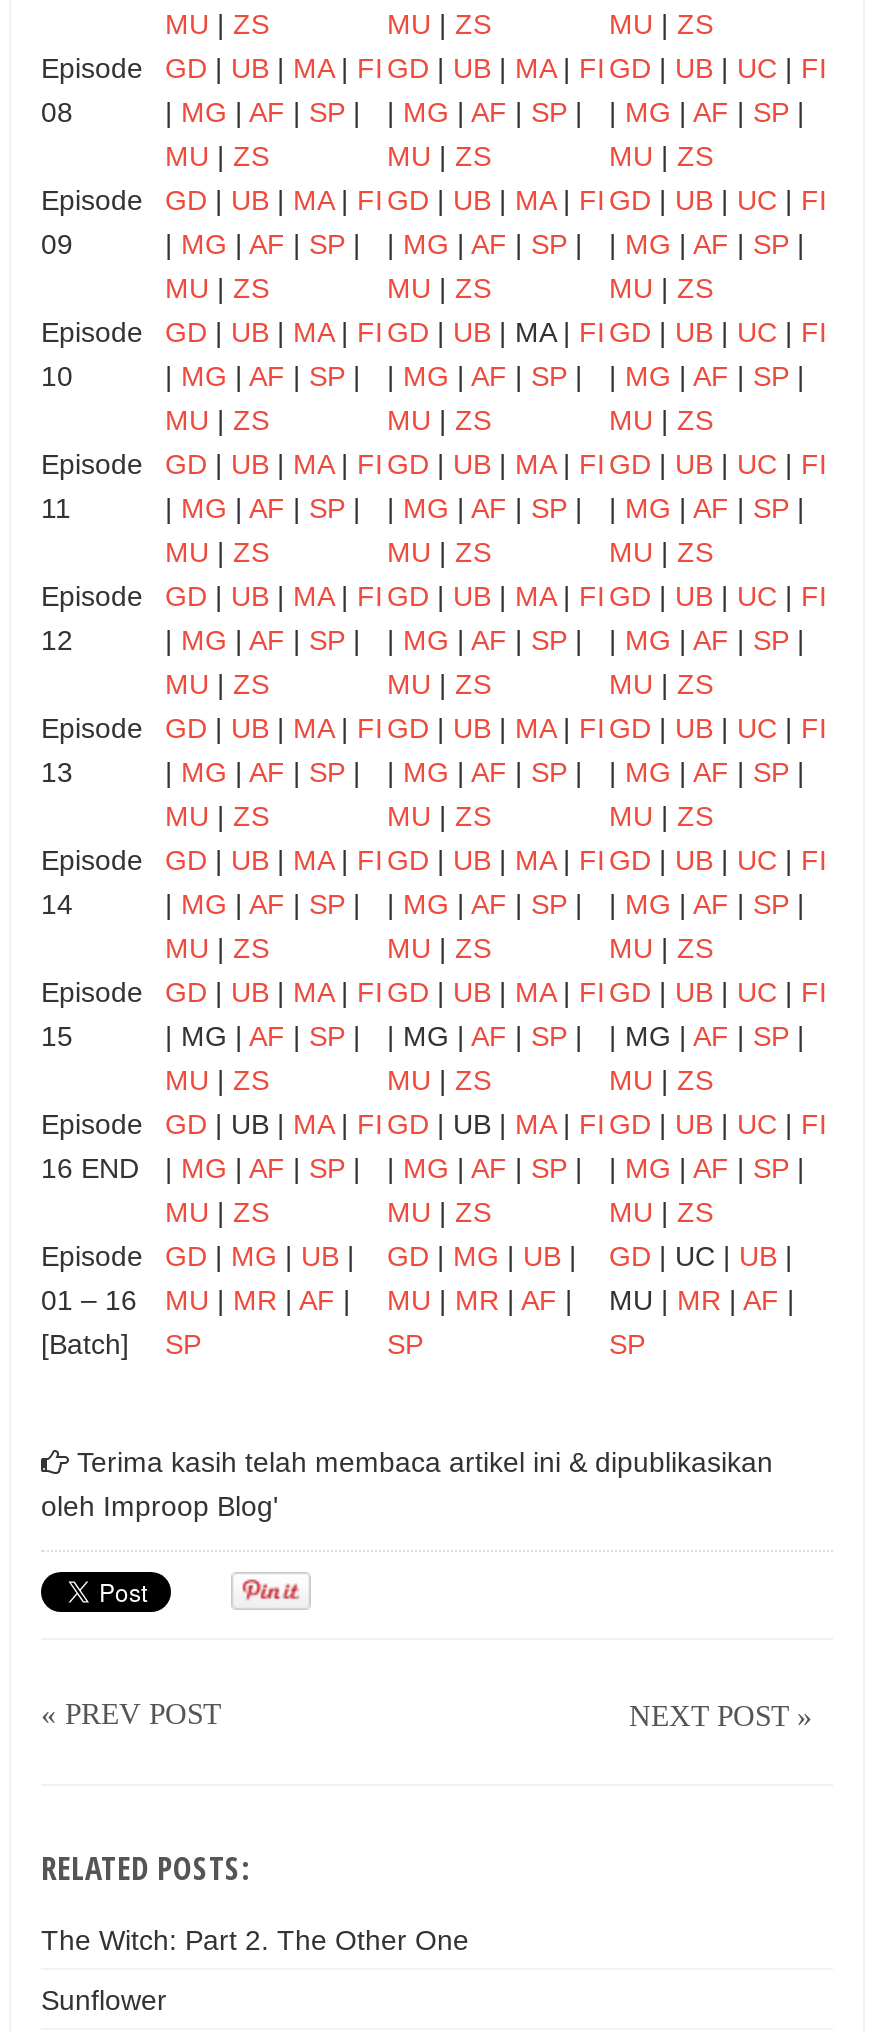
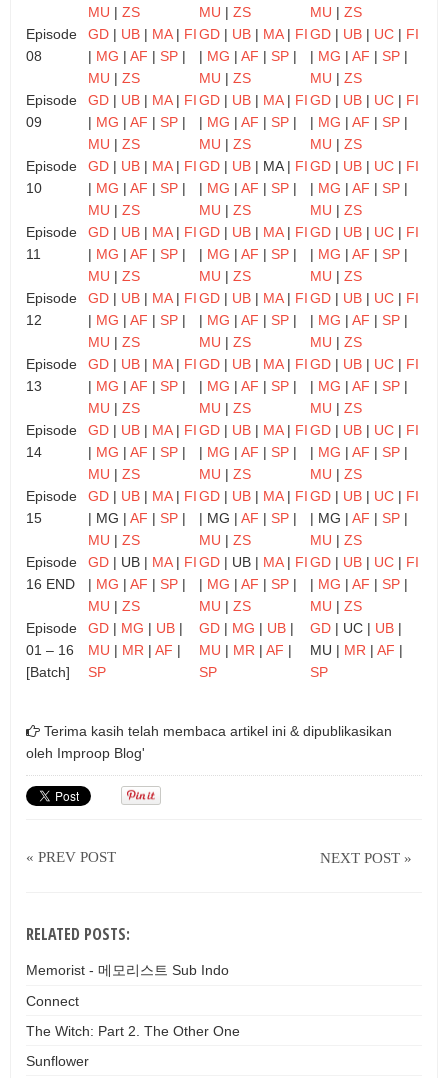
none -> [26,962,229,1009] Memorist - 메모리스트 Sub Indo | Connect

